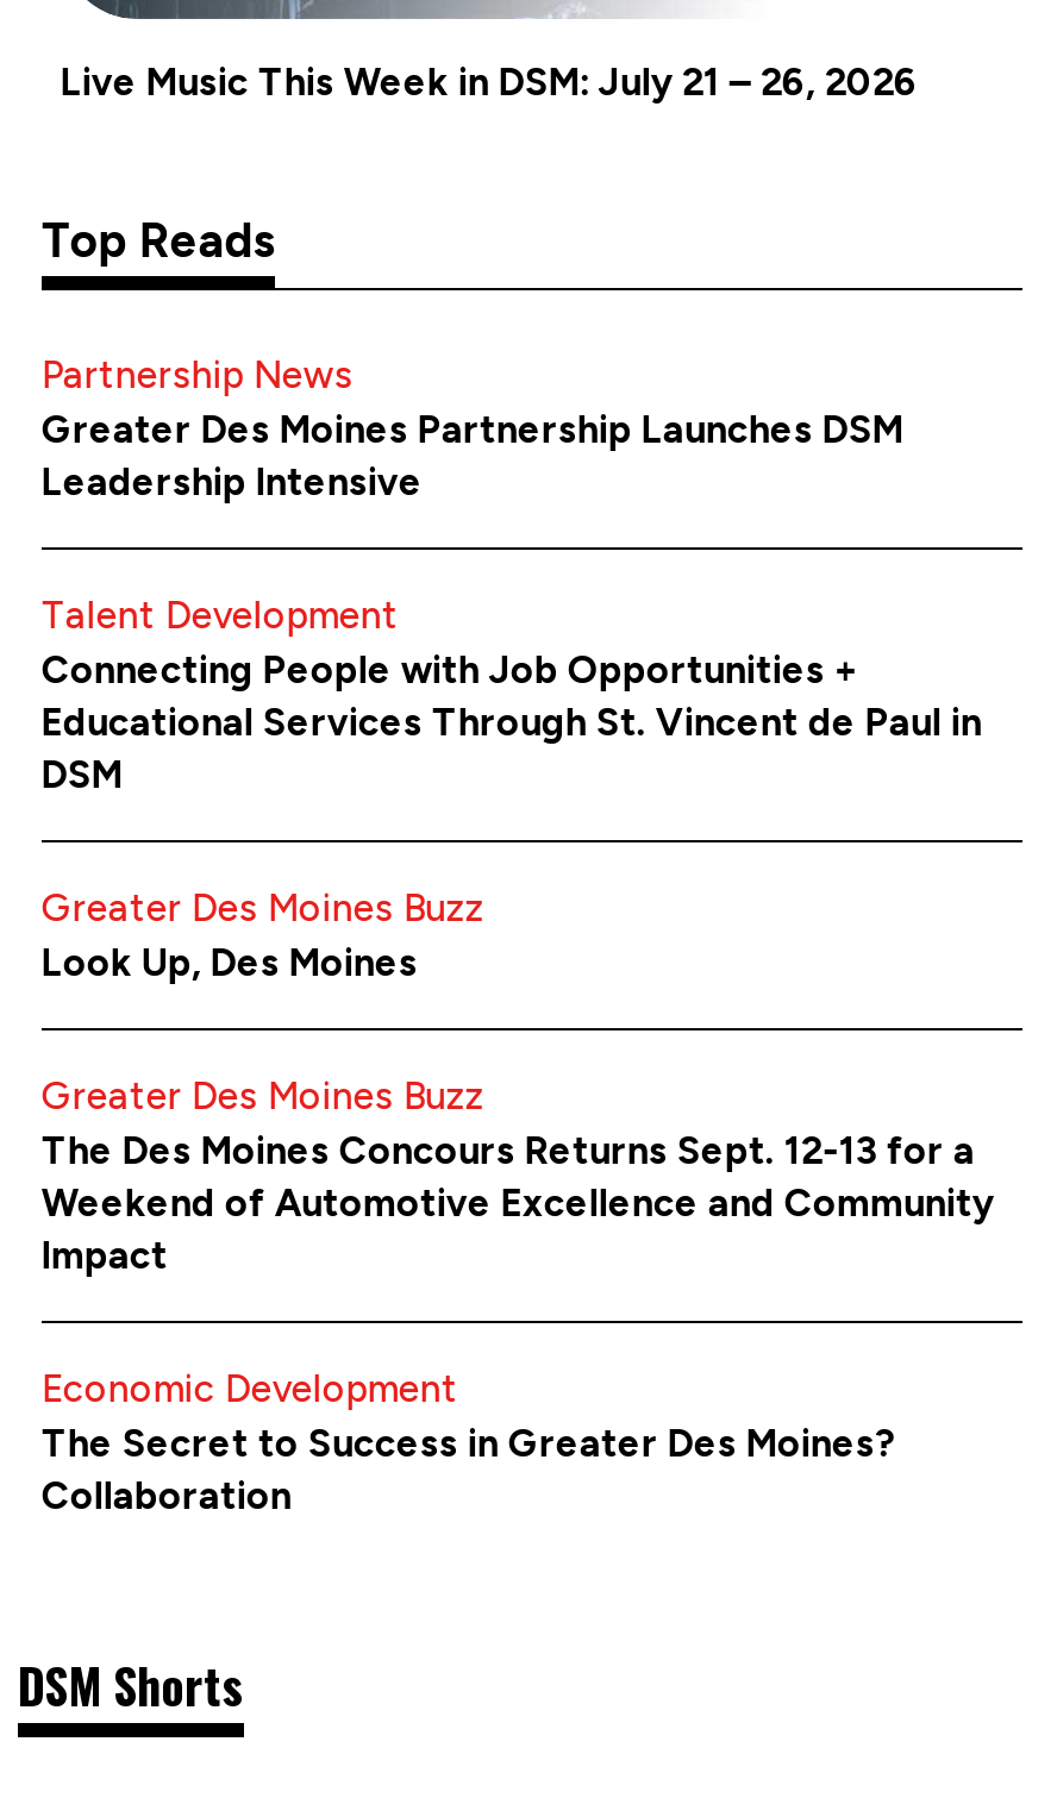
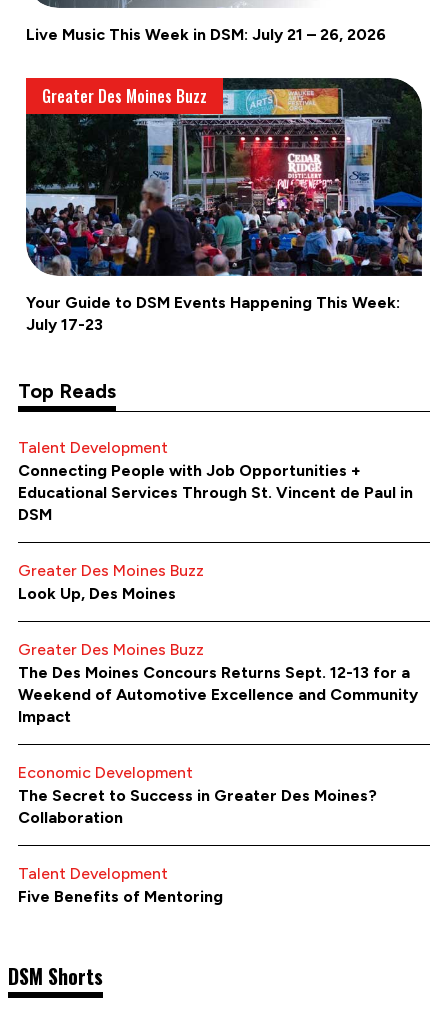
none -> [25,77,423,277] [image] | Greater Des Moines Buzz
none -> [26,293,400,334] Your Guide to DSM Events Happening This Week: | July 17-23
moved [41,211,275,268] -> [18,379,116,403]: Top Reads
[41,351,903,504] Partnership News | Greater Des Moines Partnership Launches DSM | Leadership Intensive -> none
none -> [18,864,223,906] Talent Development | Five Benefits of Mentoring

